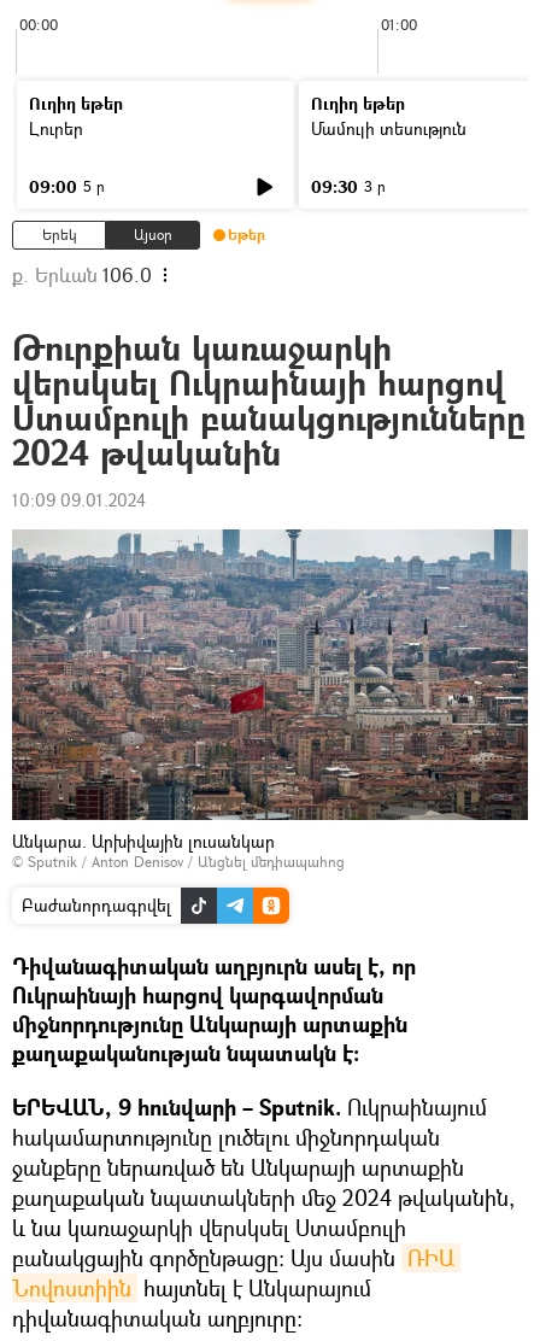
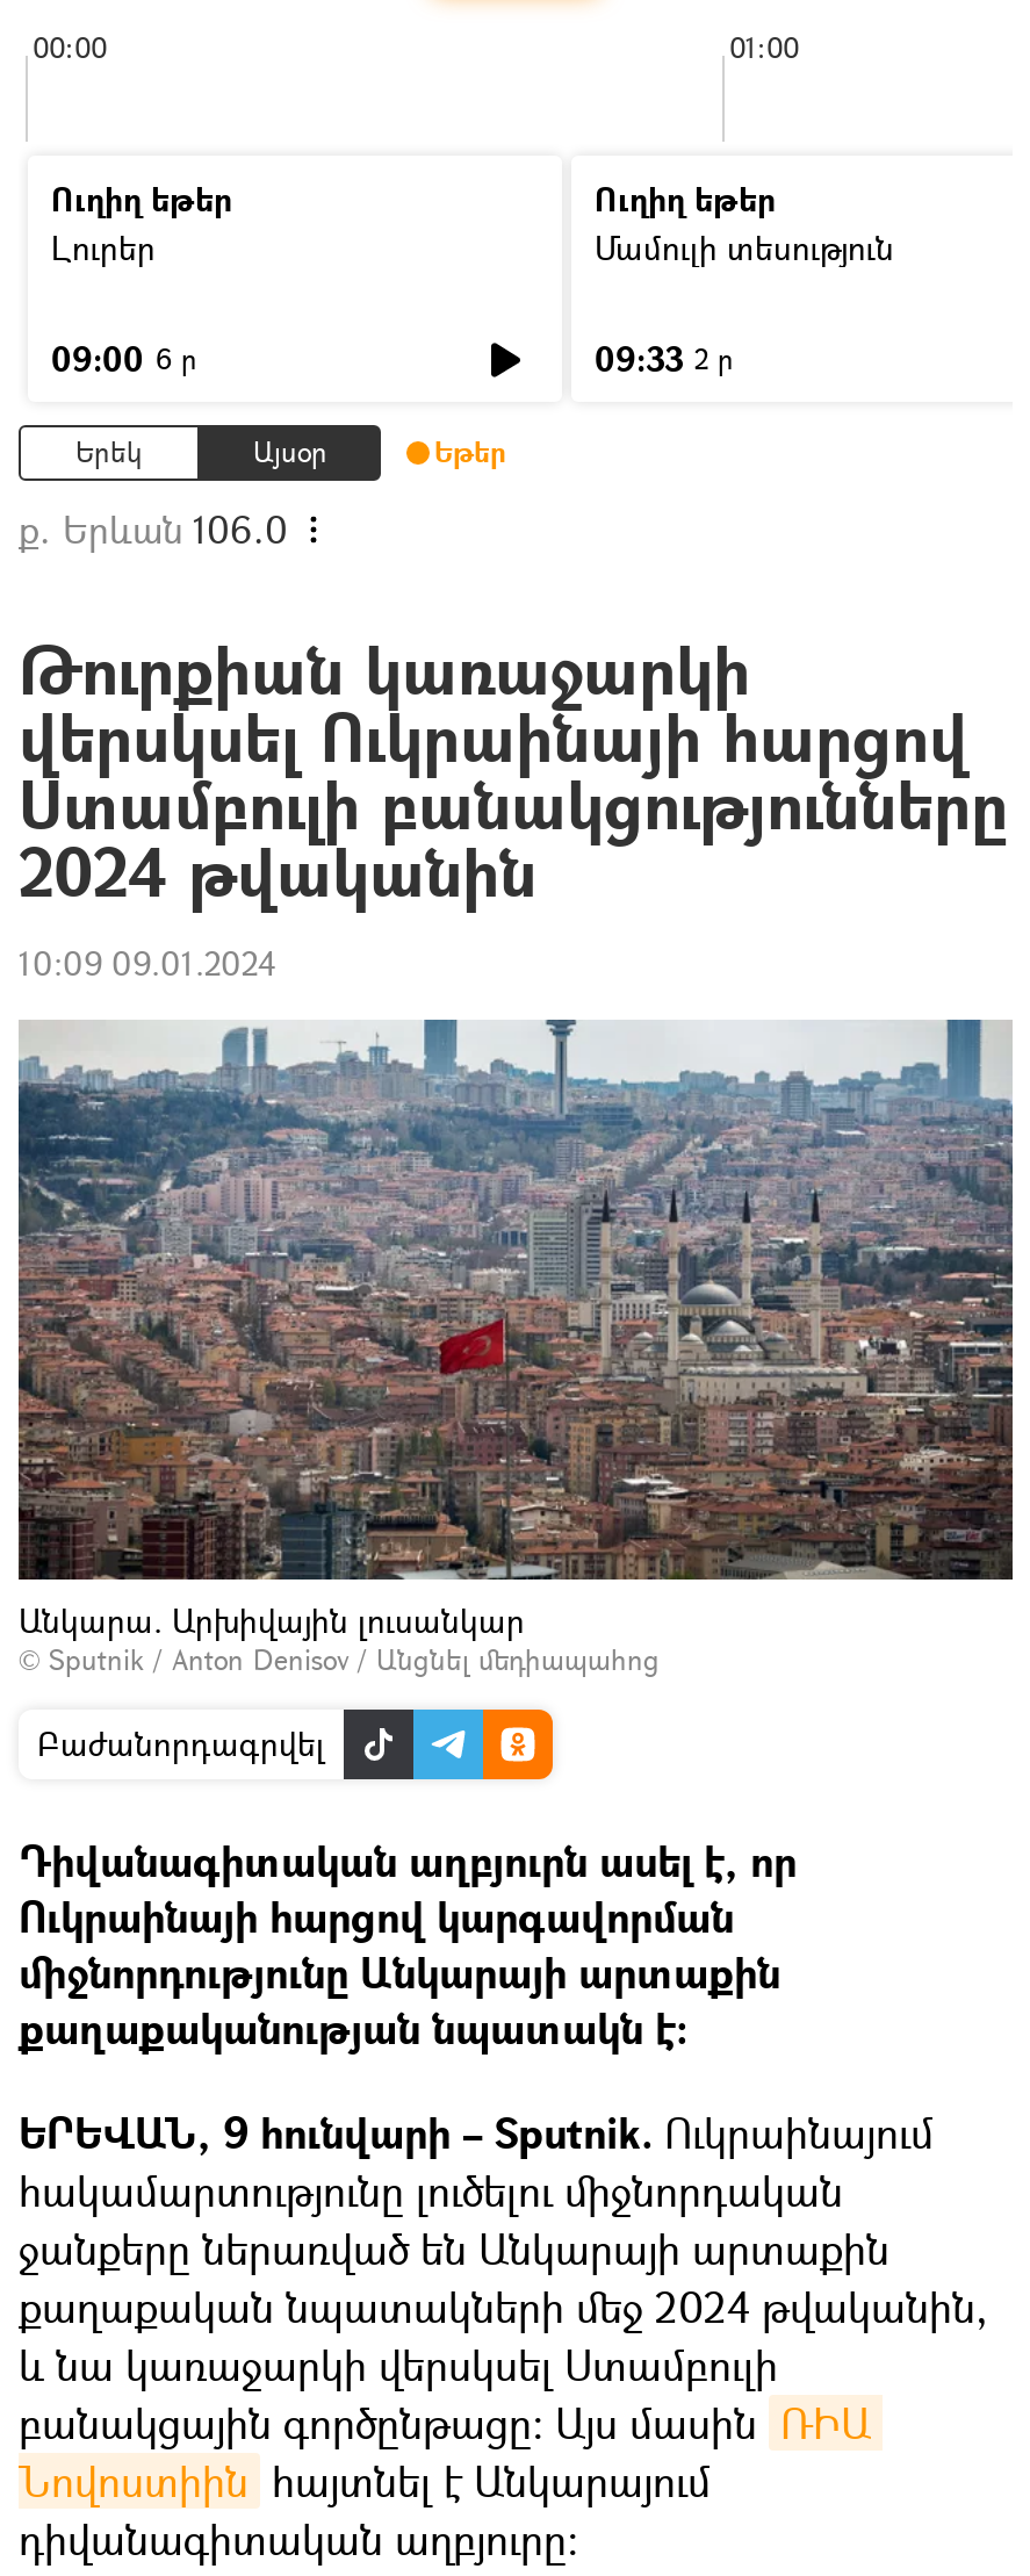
[29,175,105,198] 09:00 5 ր -> [51,337,197,381] 09:00 6 ր
[311,175,386,198] 09:30 3 ր -> [595,337,734,381] 09:33 2 ր

